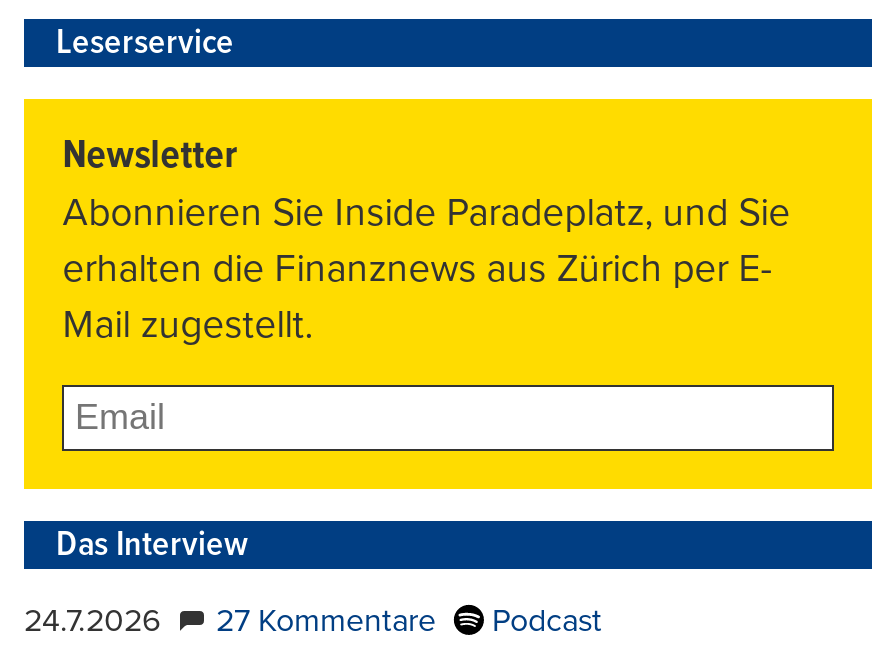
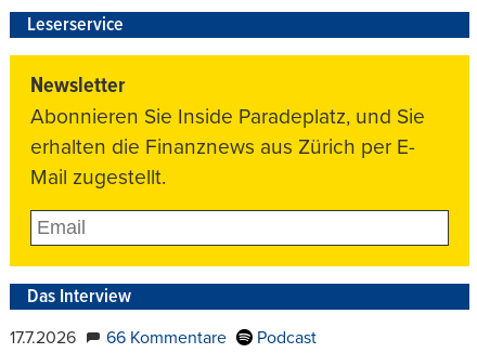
[24,602,160,642] 24.7.2026 -> [10,327,76,349] 17.7.2026
[216,602,436,642] 27 Kommentare -> [106,327,227,349] 66 Kommentare

